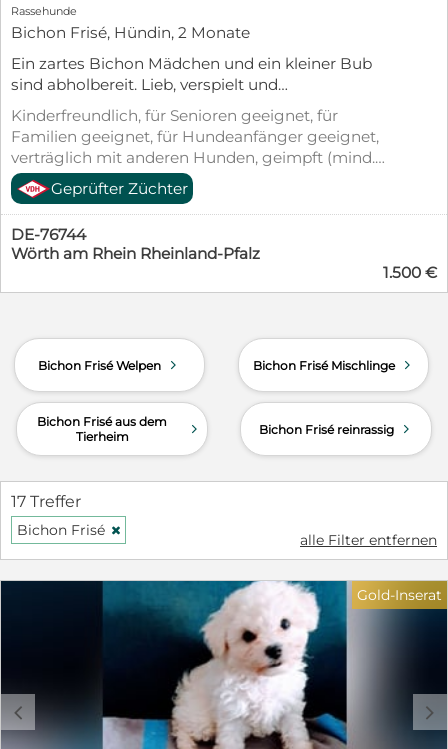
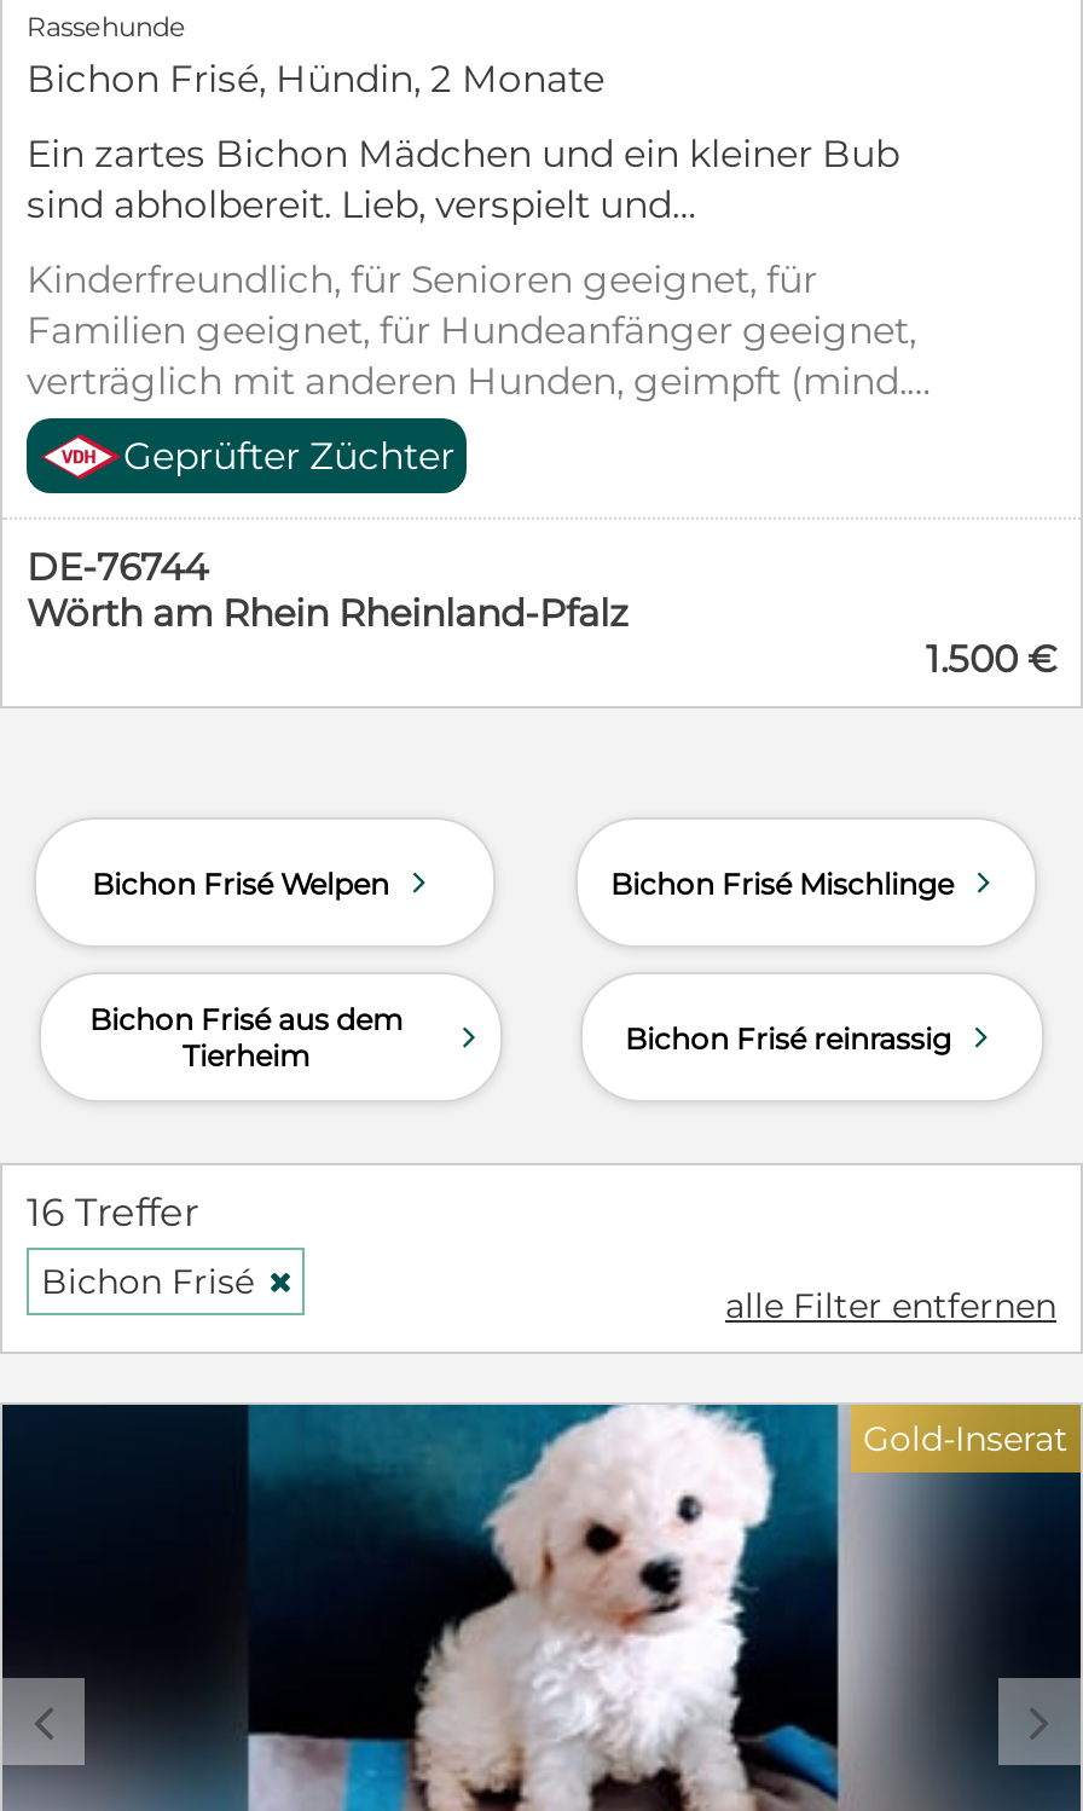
[11,492,81,511] 17 Treffer -> [27,1190,198,1236] 16 Treffer

